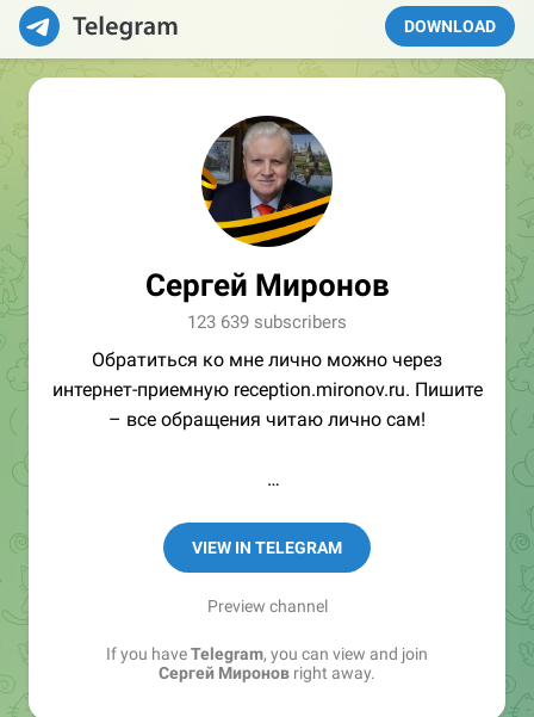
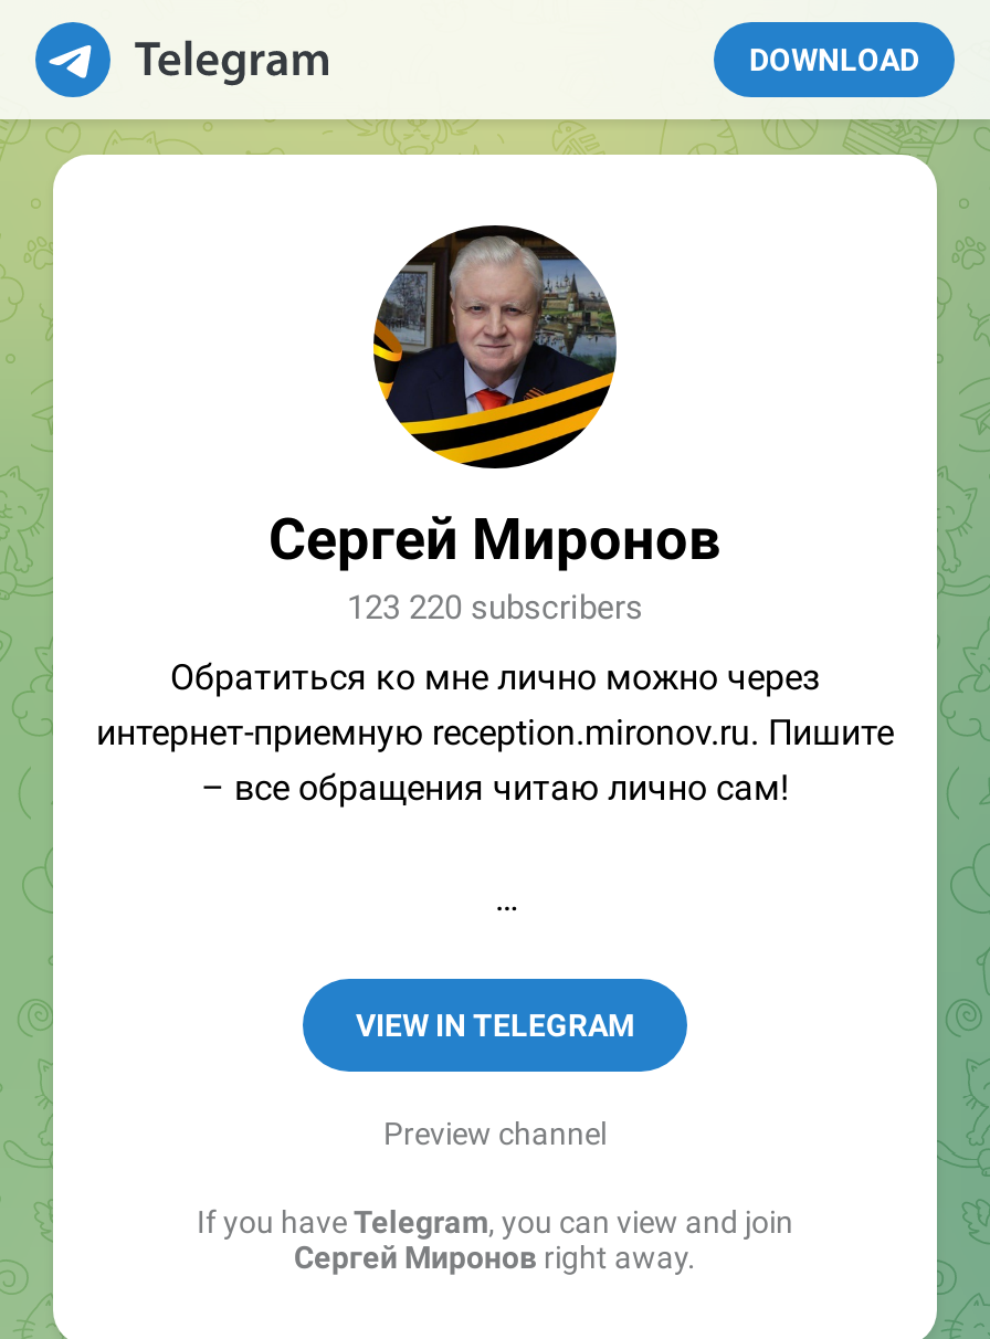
[187,311,347,333] 123 639 subscribers -> [347,588,643,628] 123 220 subscribers

